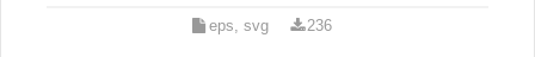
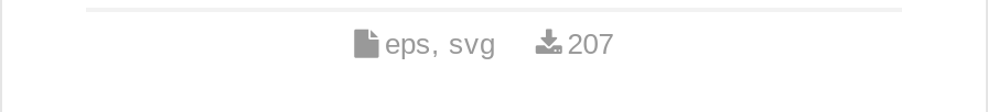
[307,17,332,34] 236 -> [567,27,614,60] 207

